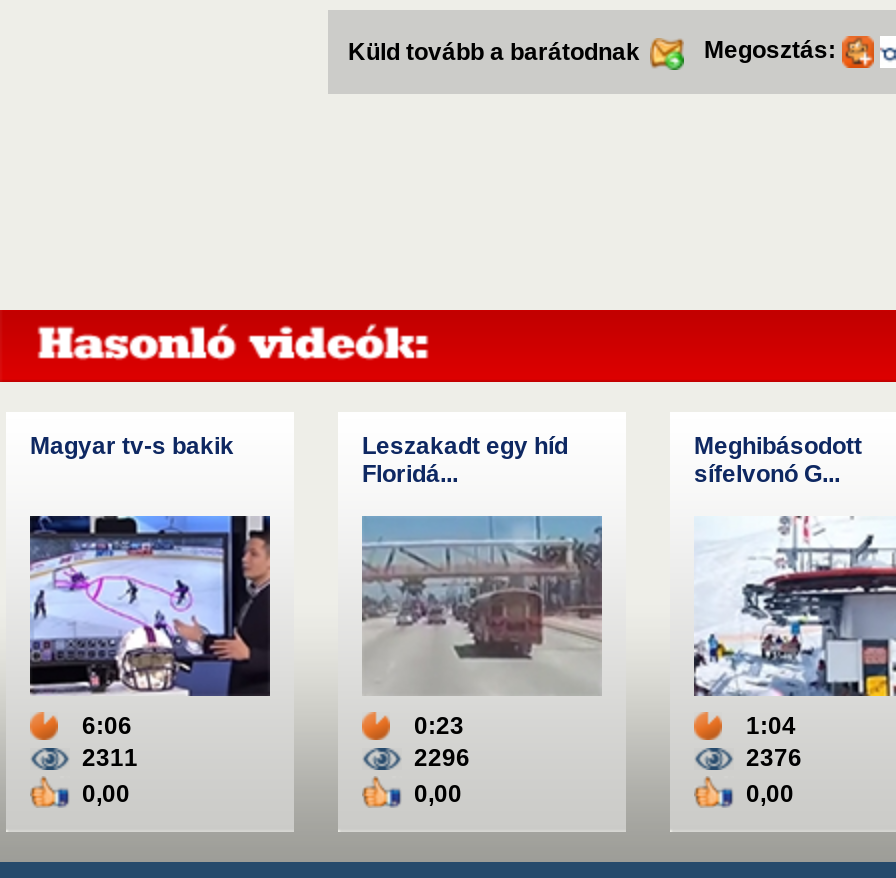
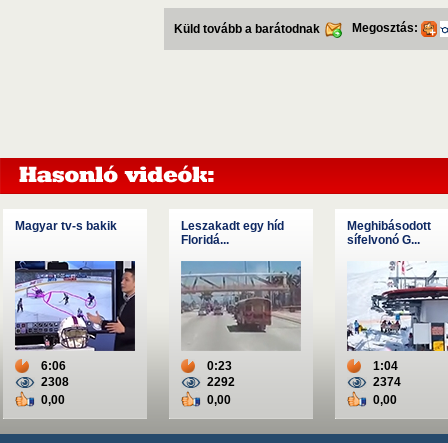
[82,744,138,772] 2311 -> [41,375,69,389] 2308
[414,744,470,772] 2296 -> [207,375,235,389] 2292
[746,744,802,772] 2376 -> [373,375,401,389] 2374

